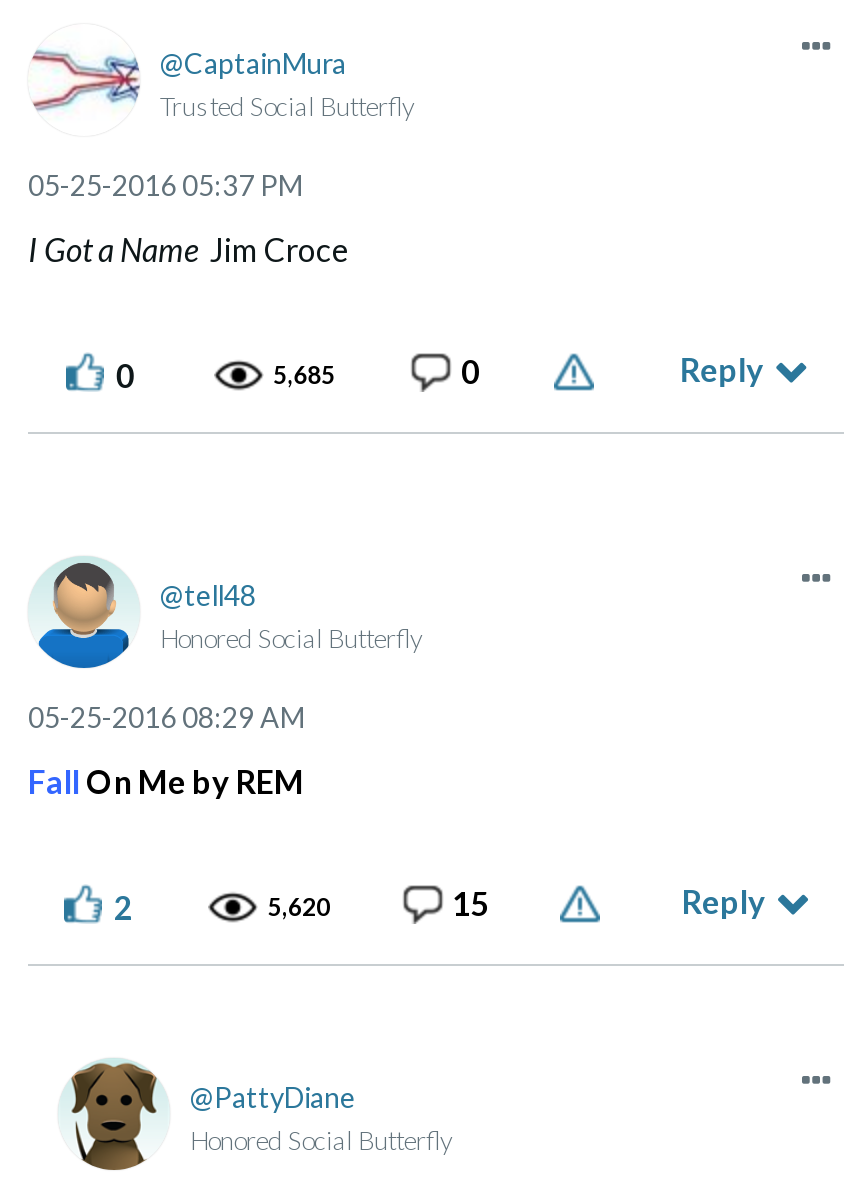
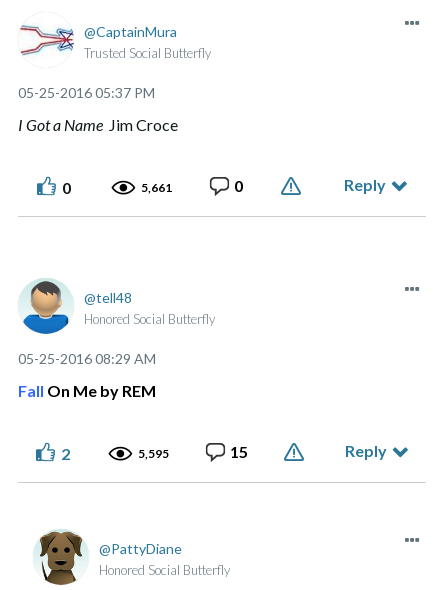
[273,359,335,389] 5,685 -> [141,180,172,195] 5,661
[268,891,330,921] 5,620 -> [138,446,169,461] 5,595

